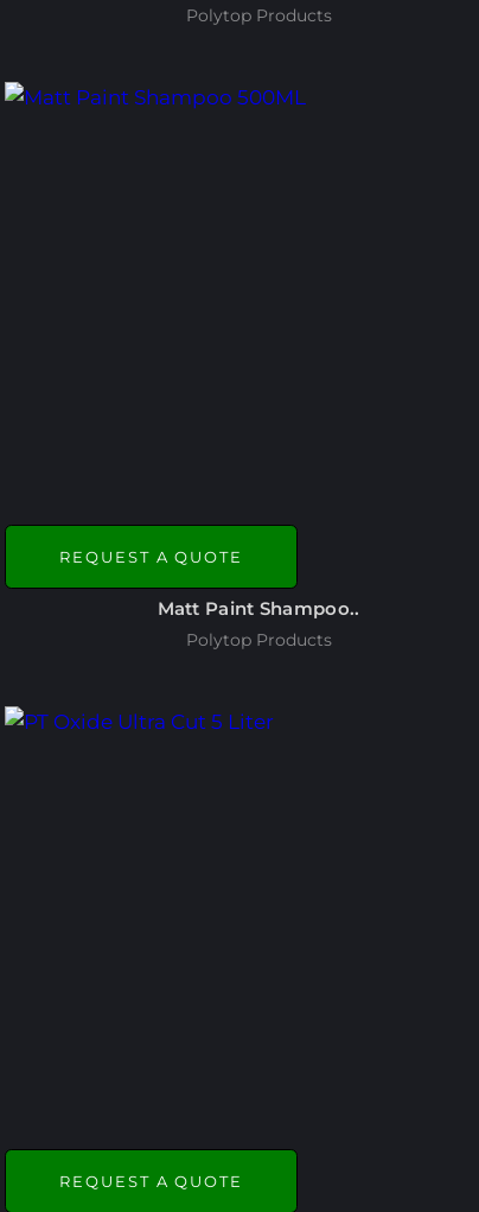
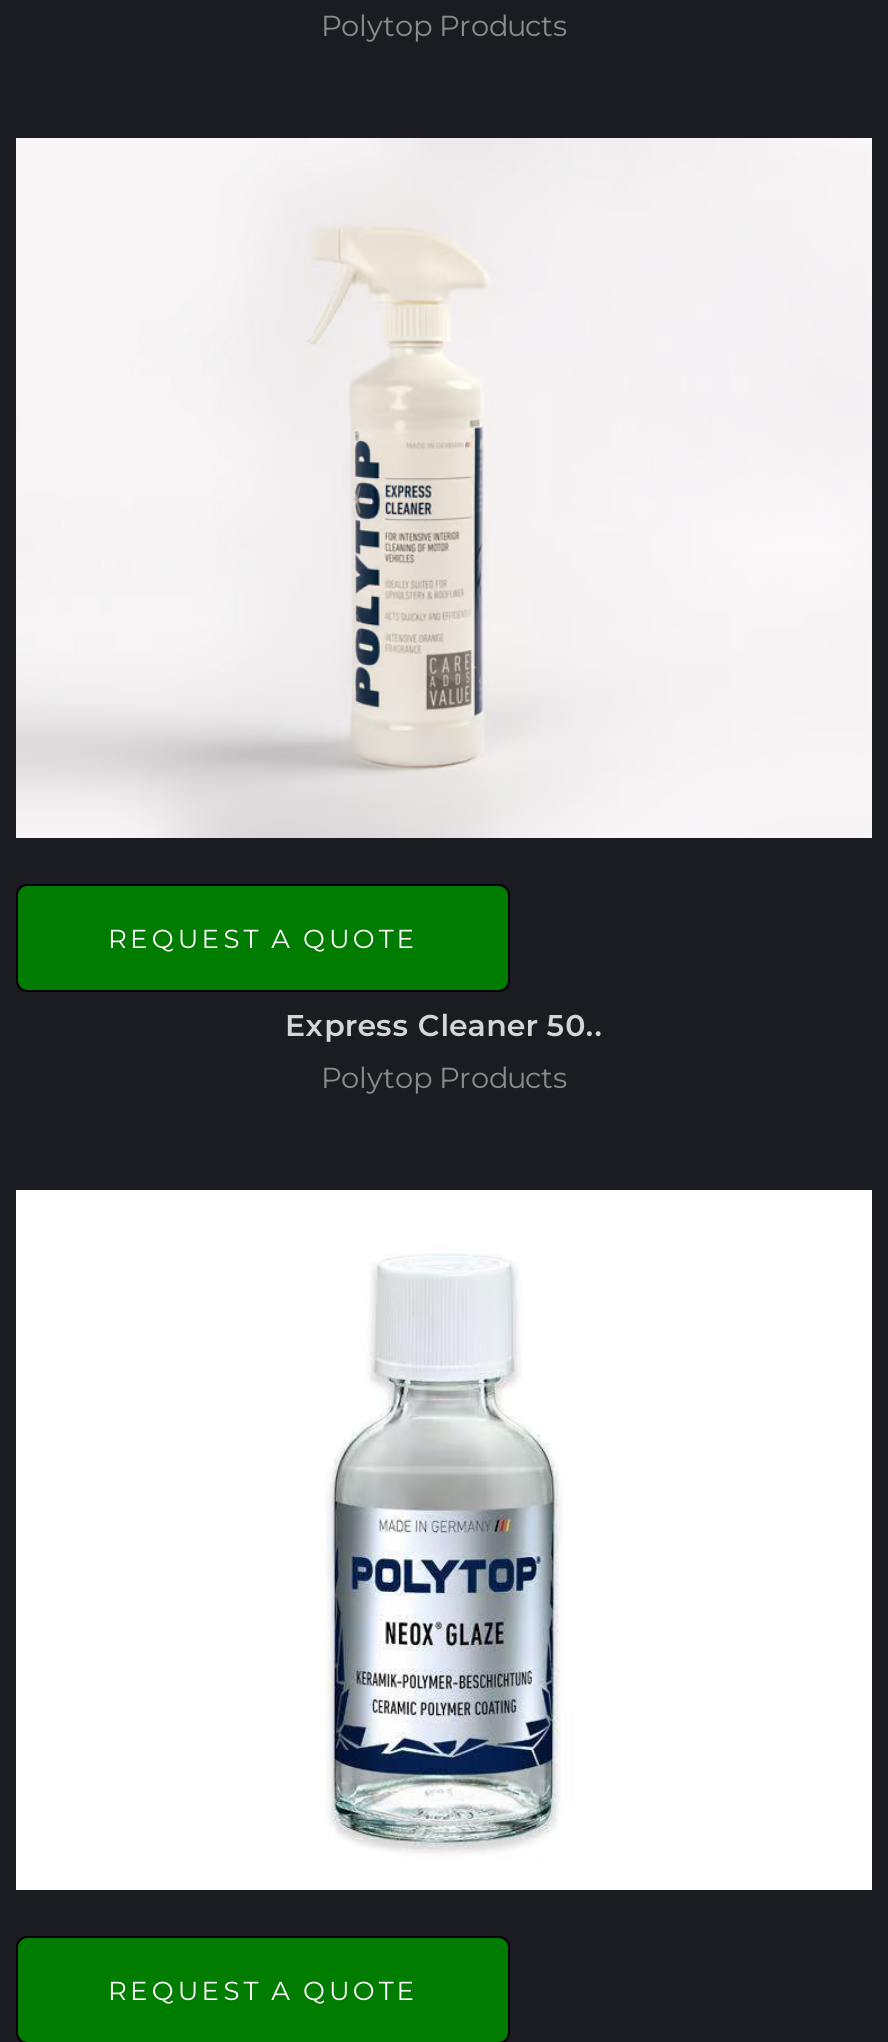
none -> [14,136,874,840] [image]
[157,597,360,620] Matt Paint Shampoo.. -> [285,1006,603,1044] Express Cleaner 50..
none -> [14,1188,874,1892] [image]

